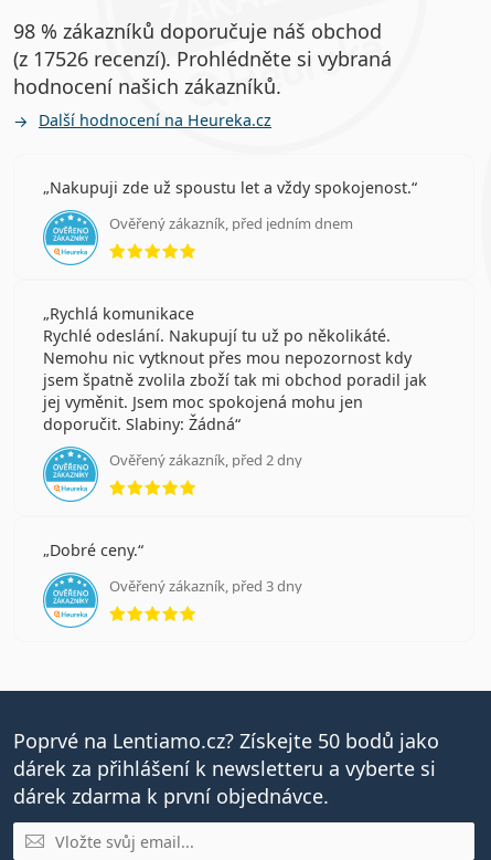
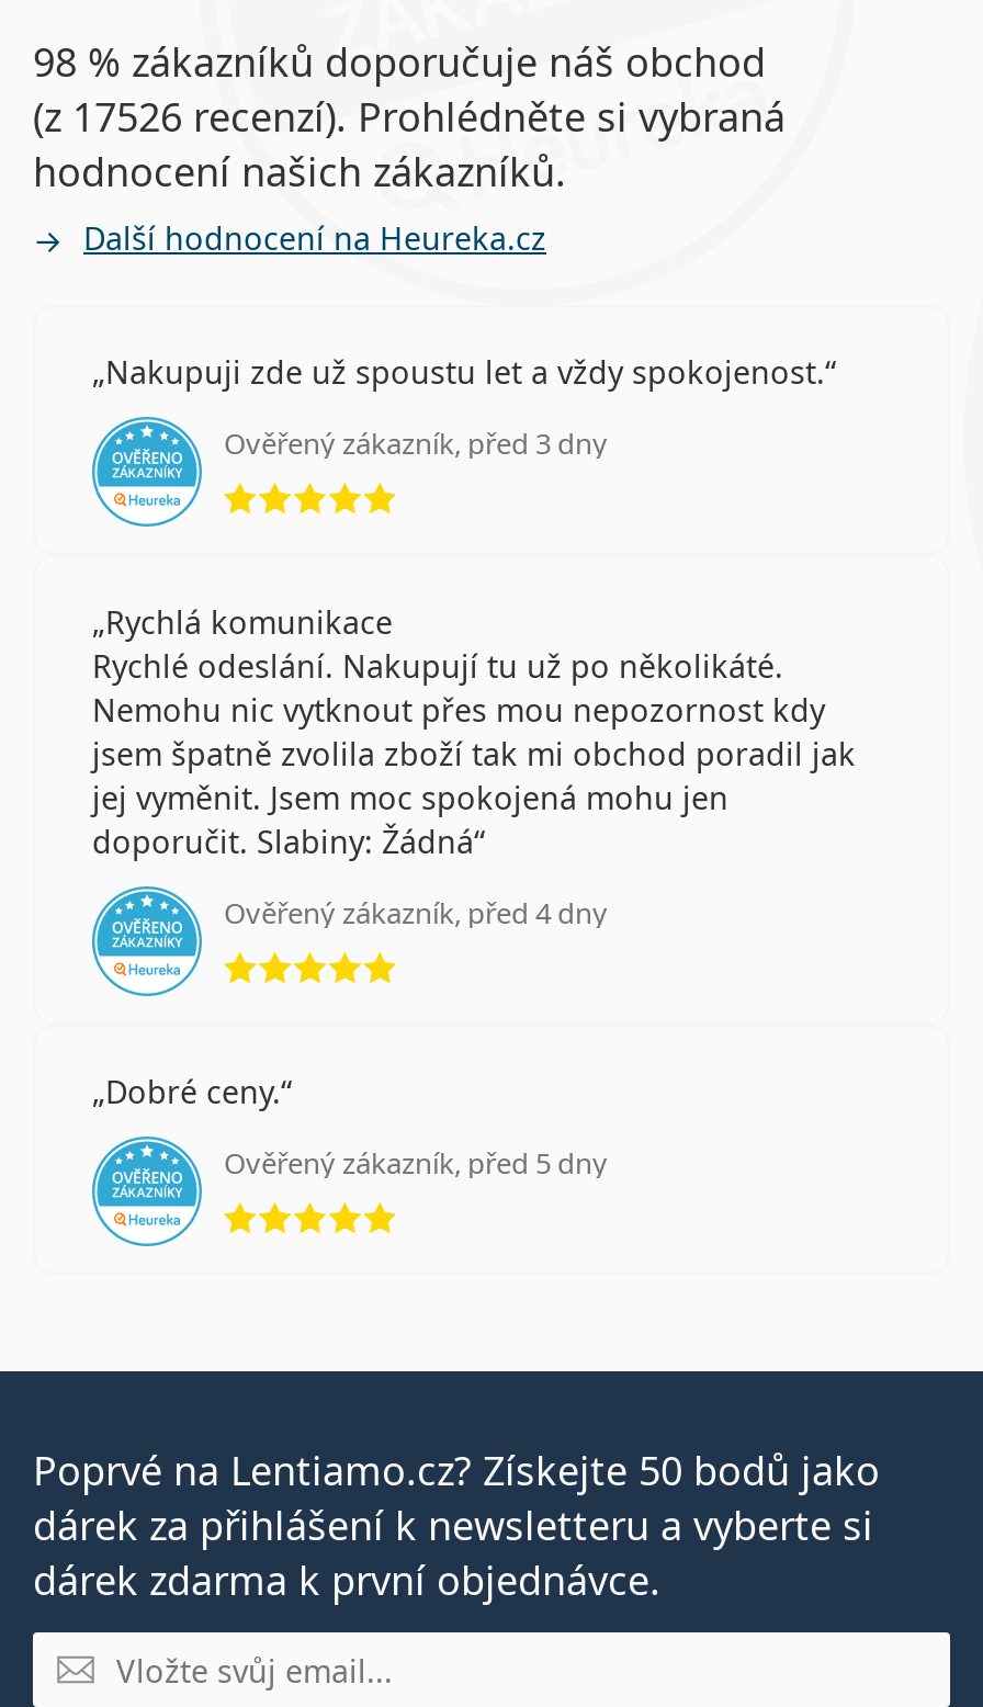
[109,213,353,233] Ověřený zákazník, před jedním dnem -> none
[109,450,302,470] Ověřený zákazník, před 2 dny -> [224,893,608,932] Ověřený zákazník, před 4 dny
none -> [224,1143,608,1182] Ověřený zákazník, před 5 dny
moved [109,576,302,596] -> [224,423,608,463]: Ověřený zákazník, před 3 dny

